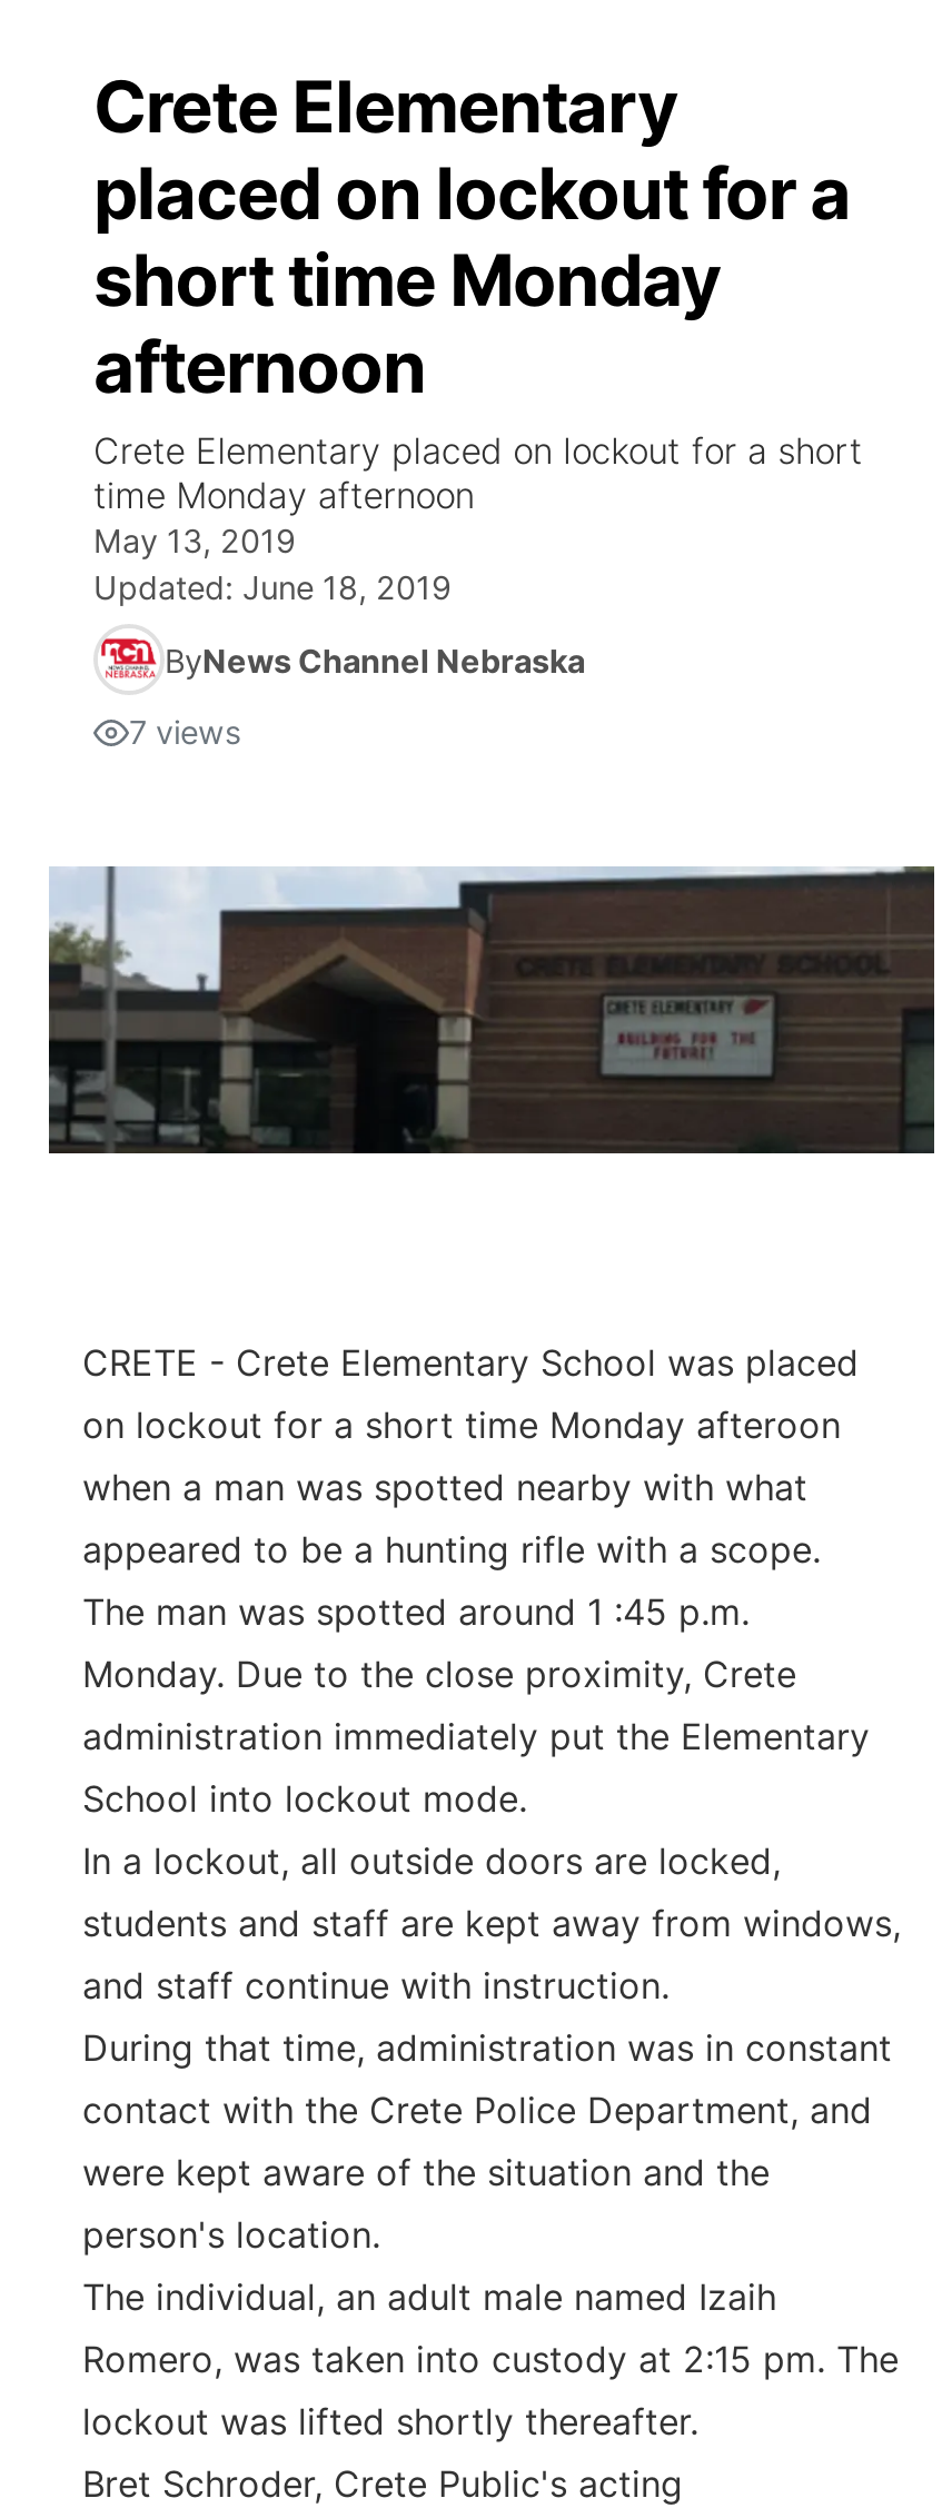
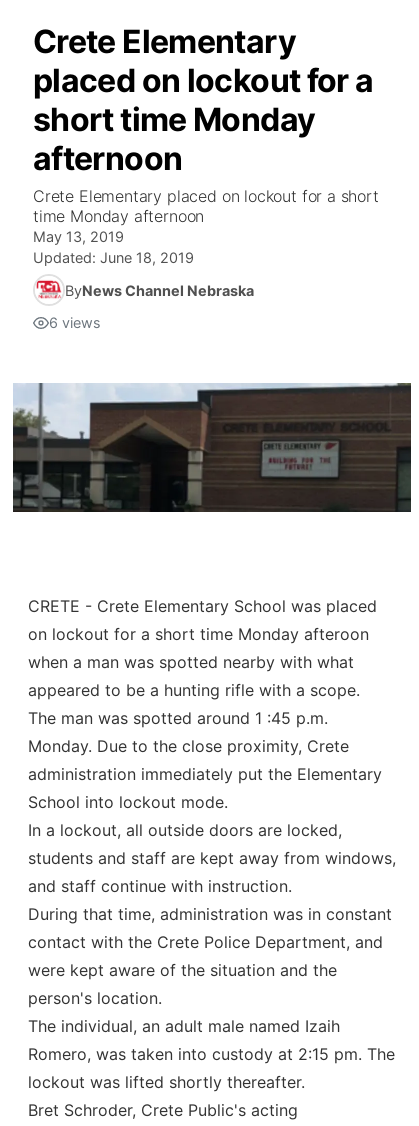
[129,713,242,751] 7 views -> [49,314,101,331] 6 views

